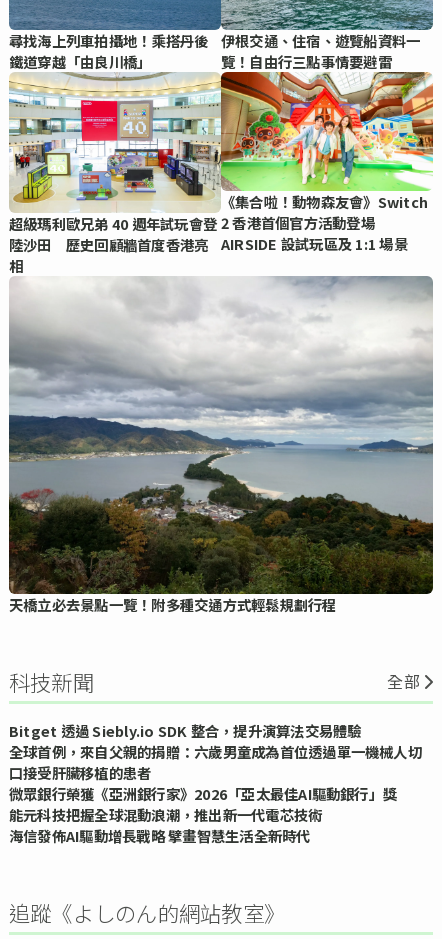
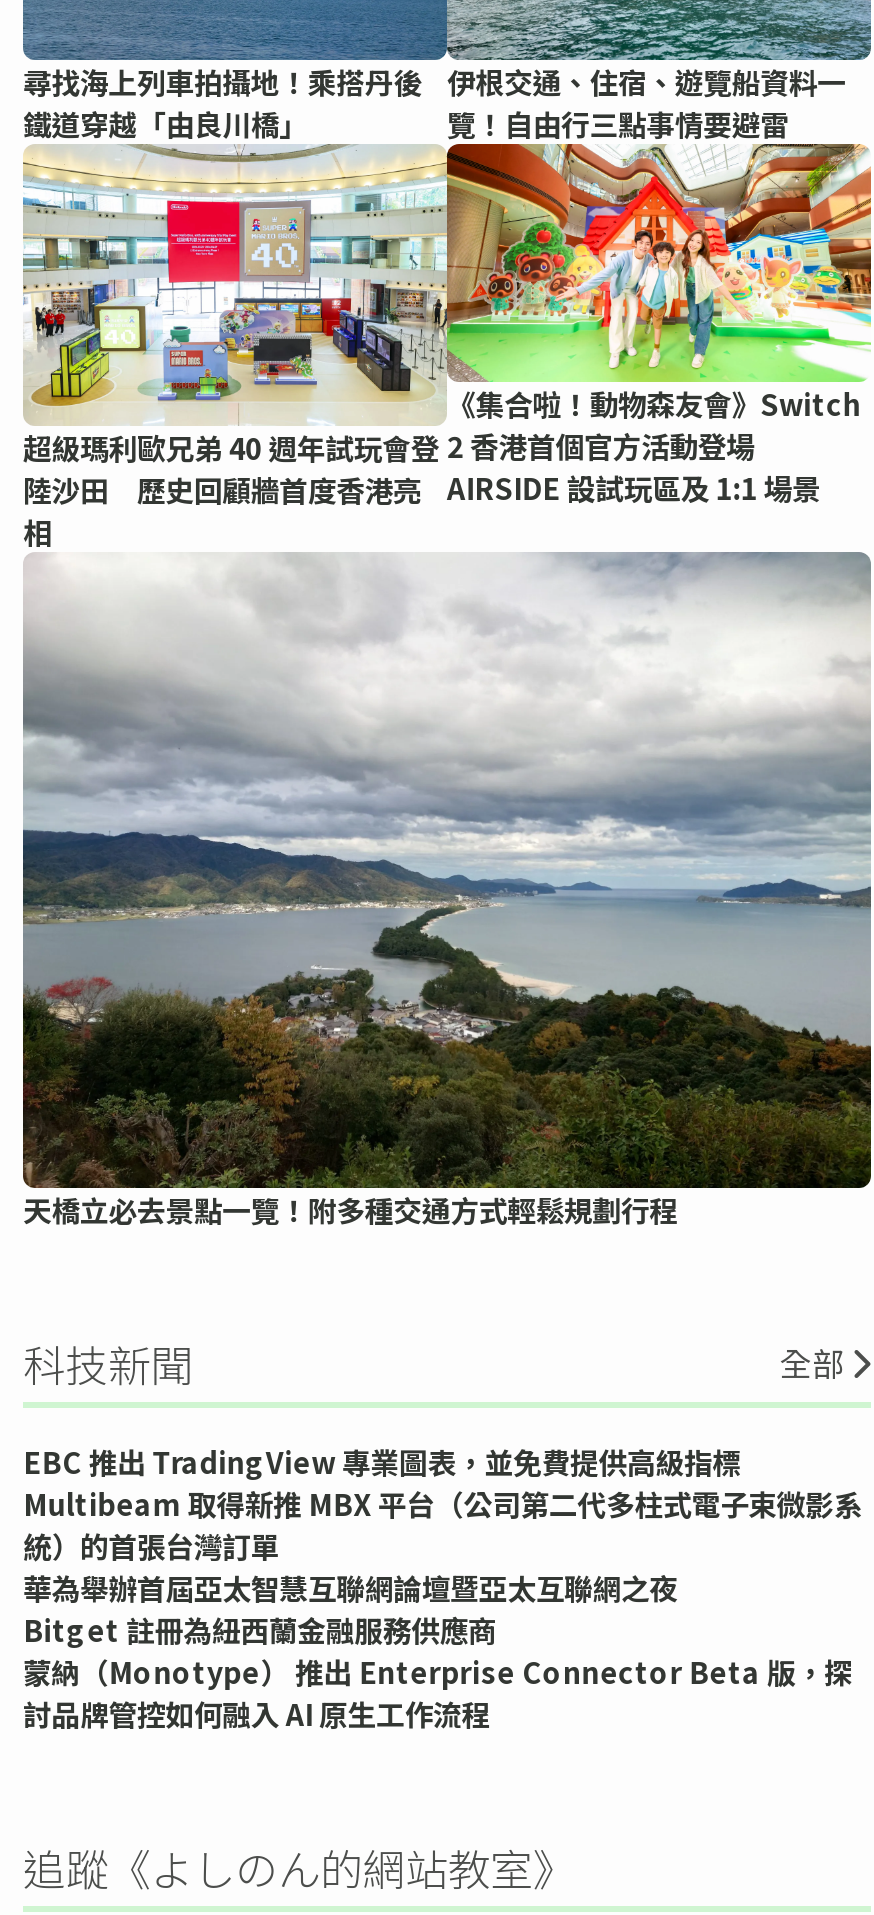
[9,720,422,846] Bitget 透過 Siebly.io SDK 整合，提升演算法交易體驗 | 全球首例，來自父親的捐贈：六歲男童成為首位透過單一機械人切 | 口接受肝臟移植的患者 | 微眾銀行榮獲《亞洲銀行家》2026「亞太最佳AI驅動銀行」獎 | 能元科技把握全球混動浪潮，推出新一代電芯技術 | 海信發佈AI驅動增長戰略 擘畫智慧生活全新時代 -> [23,1440,862,1734] EBC 推出 TradingView 專業圖表，並免費提供高級指標 | Multibeam 取得新推 MBX 平台（公司第二代多柱式電子束微影系 | 統）的首張台灣訂單 | 華為舉辦首屆亞太智慧互聯網論壇暨亞太互聯網之夜 | Bitget 註冊為紐西蘭金融服務供應商 | 蒙納（Monotype） 推出 Enterprise Connector Beta 版，探 | 討品牌管控如何融入 AI 原生工作流程

